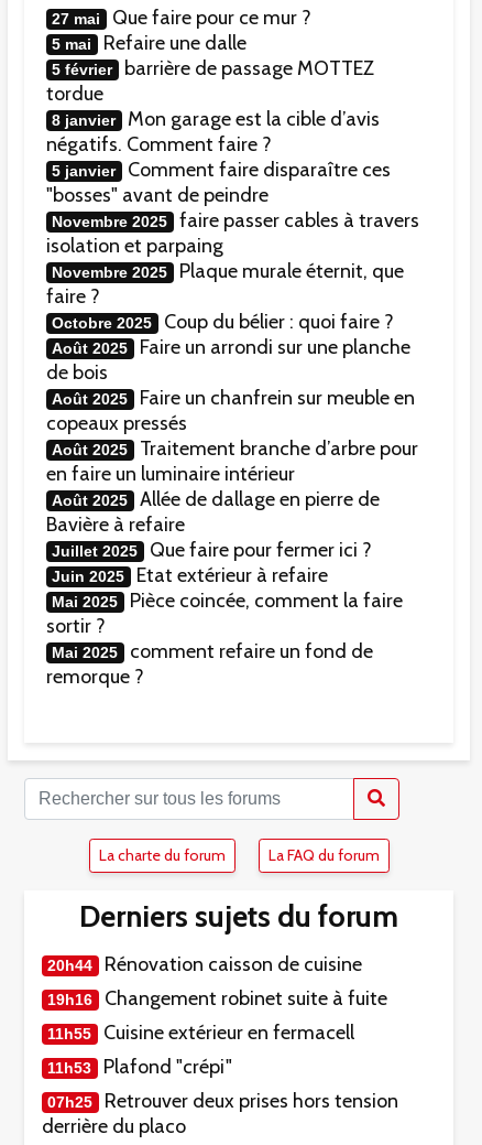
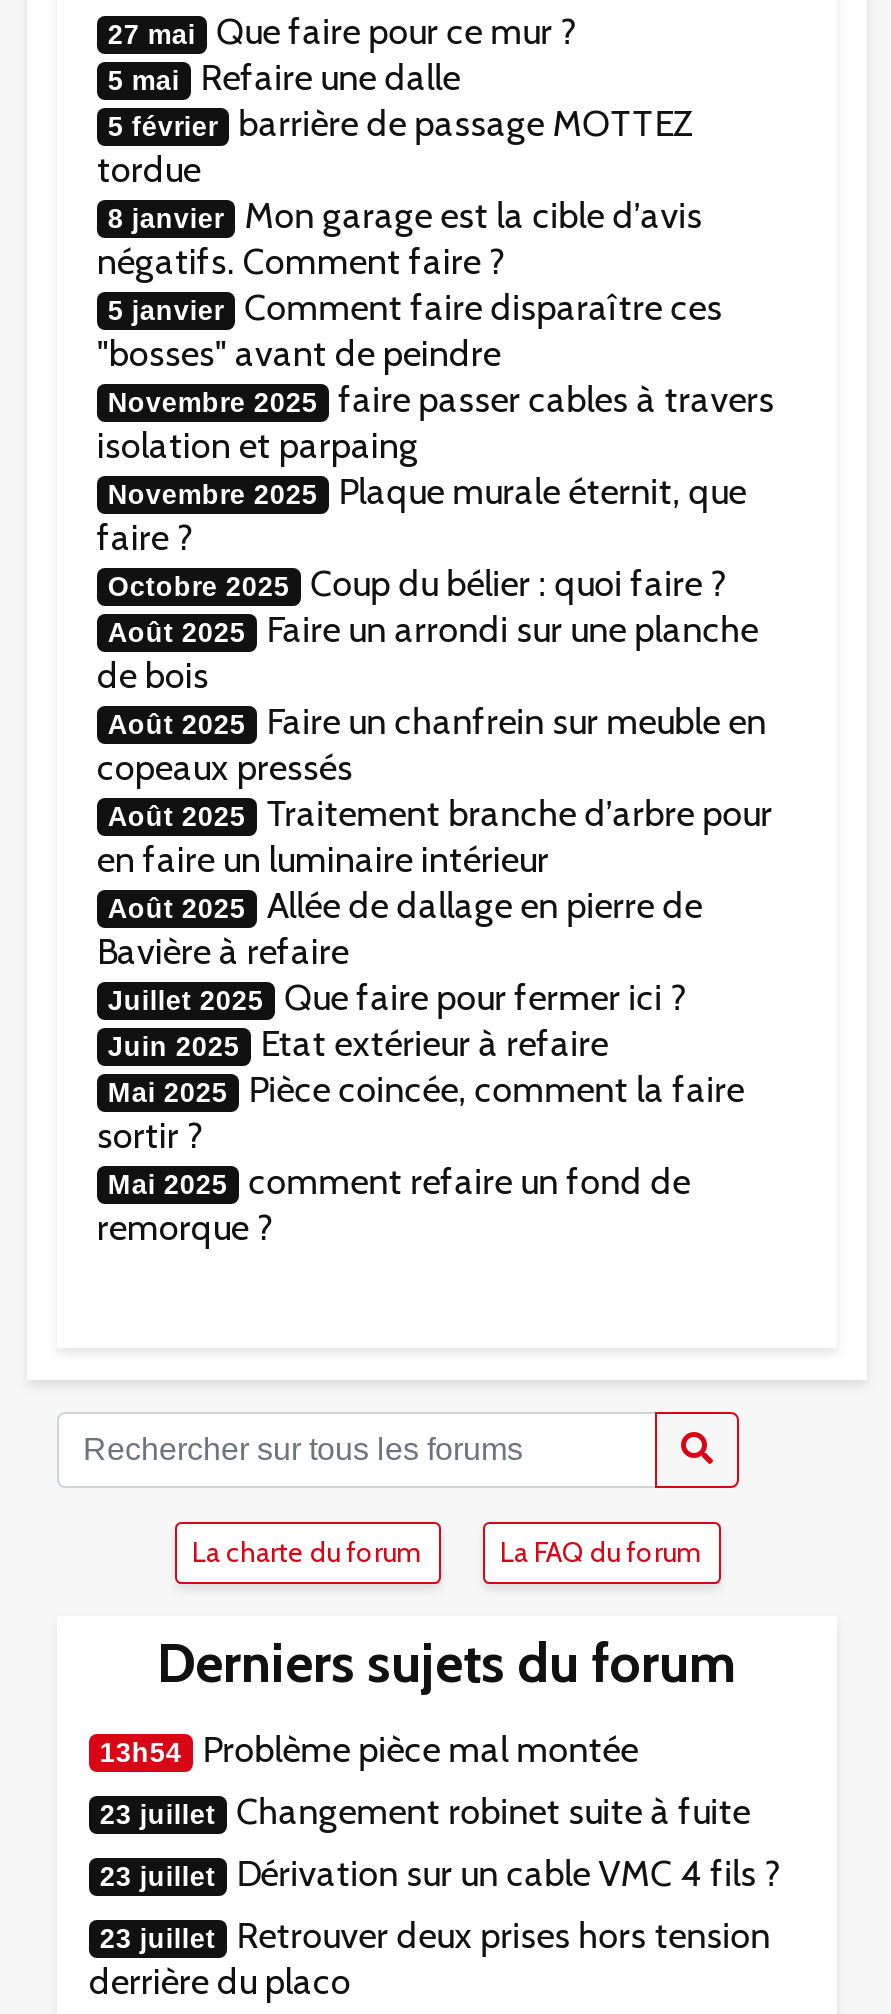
[48,952,362,976] 20h44 | Rénovation caisson de cuisine -> [100,1728,639,1772] 13h54 | Problème pièce mal montée
[48,986,387,1011] 19h16 Changement robinet suite à fuite -> [100,1790,751,1834] 23 juillet Changement robinet suite à fuite
[48,1020,354,1111] 11h55 | Cuisine extérieur en fermacell | 11h53 | Plafond "crépi" | 07h25 -> [100,1852,783,1954] 23 juillet | Dérivation sur un cable VMC 4 fils ? | 23 juillet

